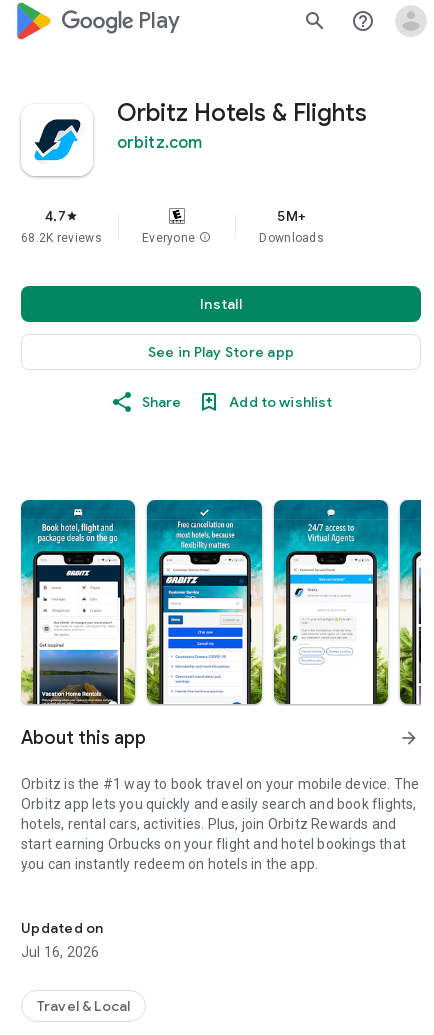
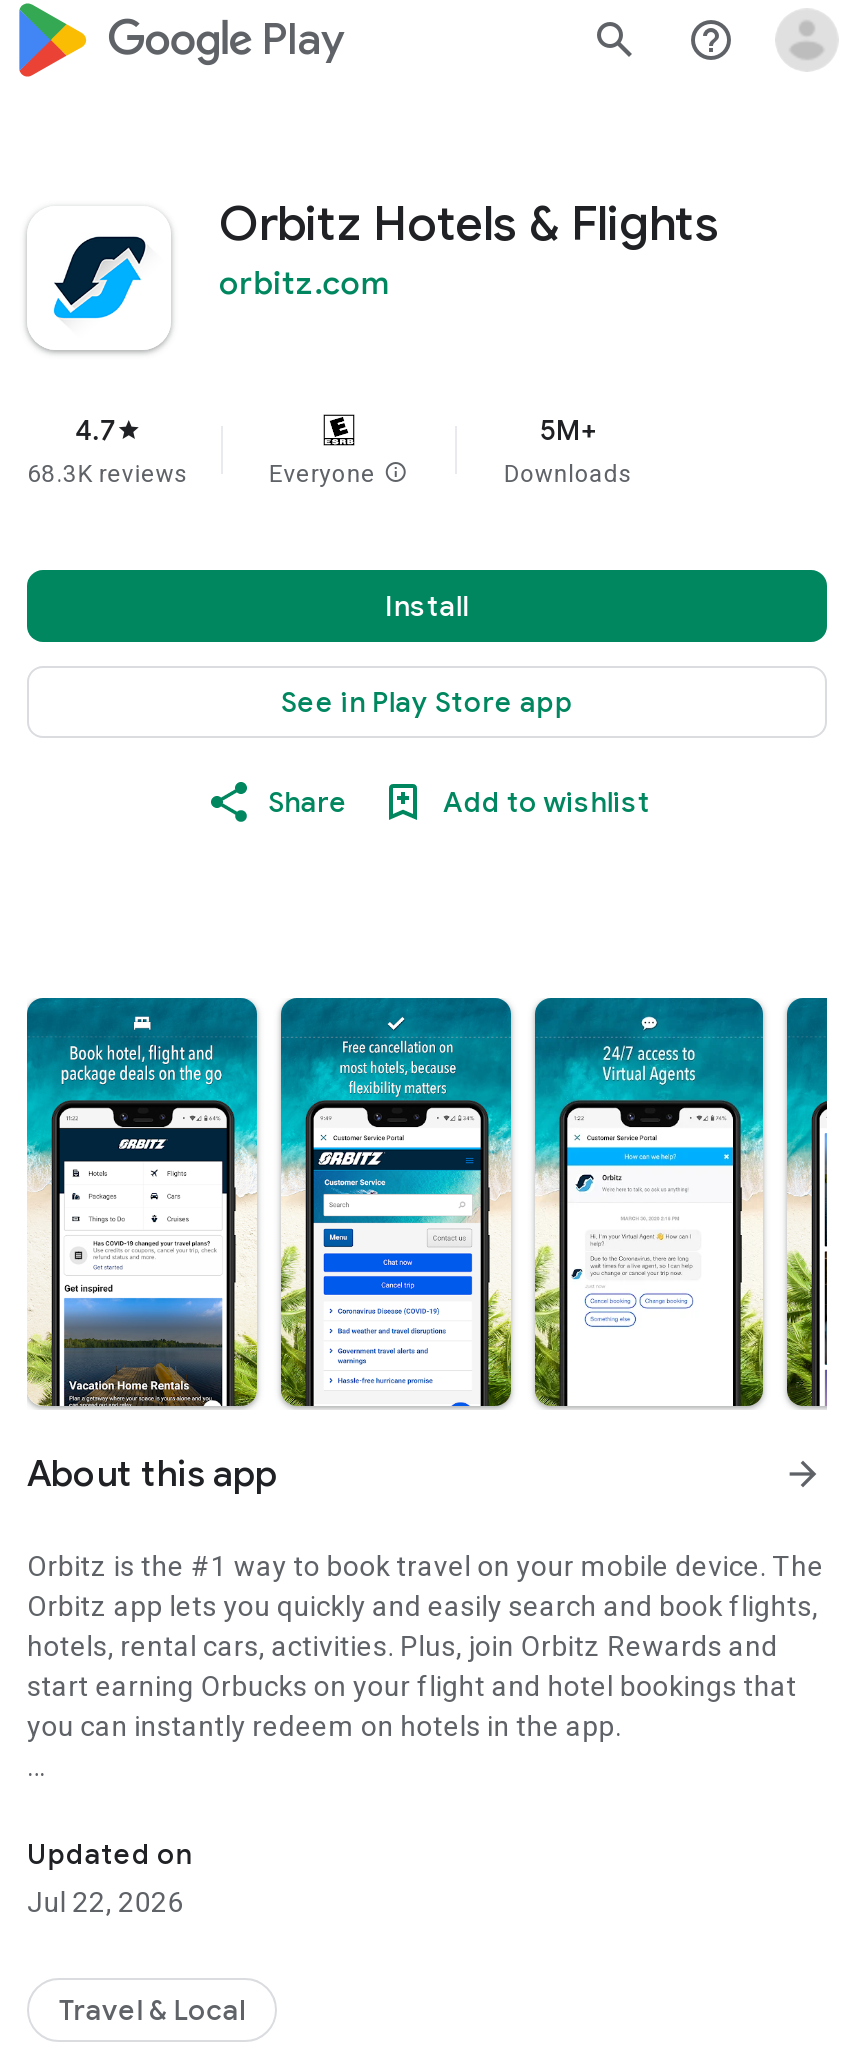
[21,231,102,245] 68.2K reviews -> [27,460,189,488] 68.3K reviews
[21,944,99,960] Jul 16, 2026 -> [27,1886,184,1918] Jul 22, 2026

